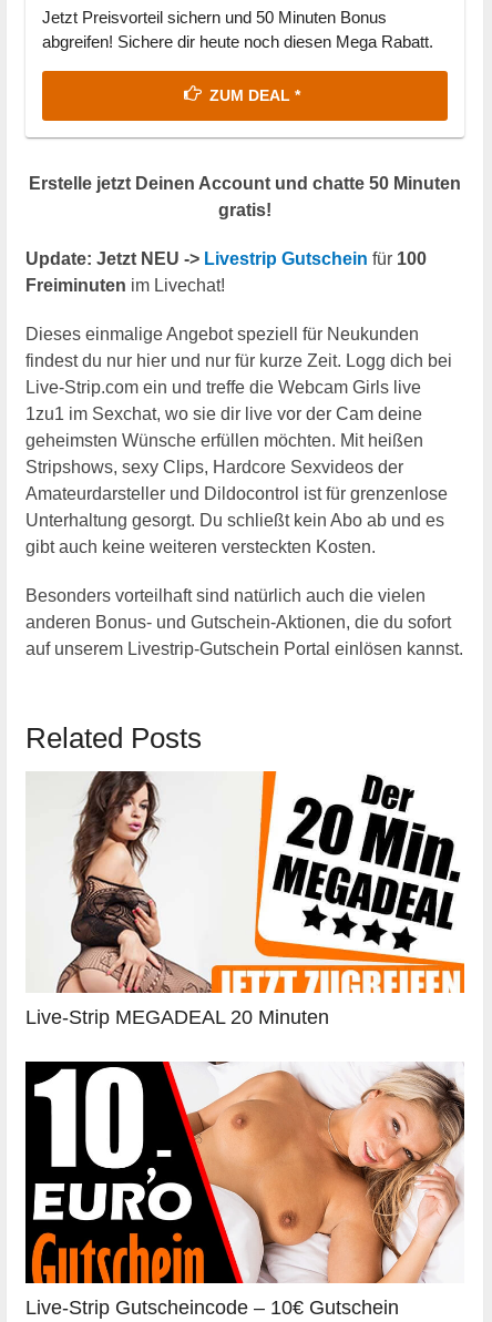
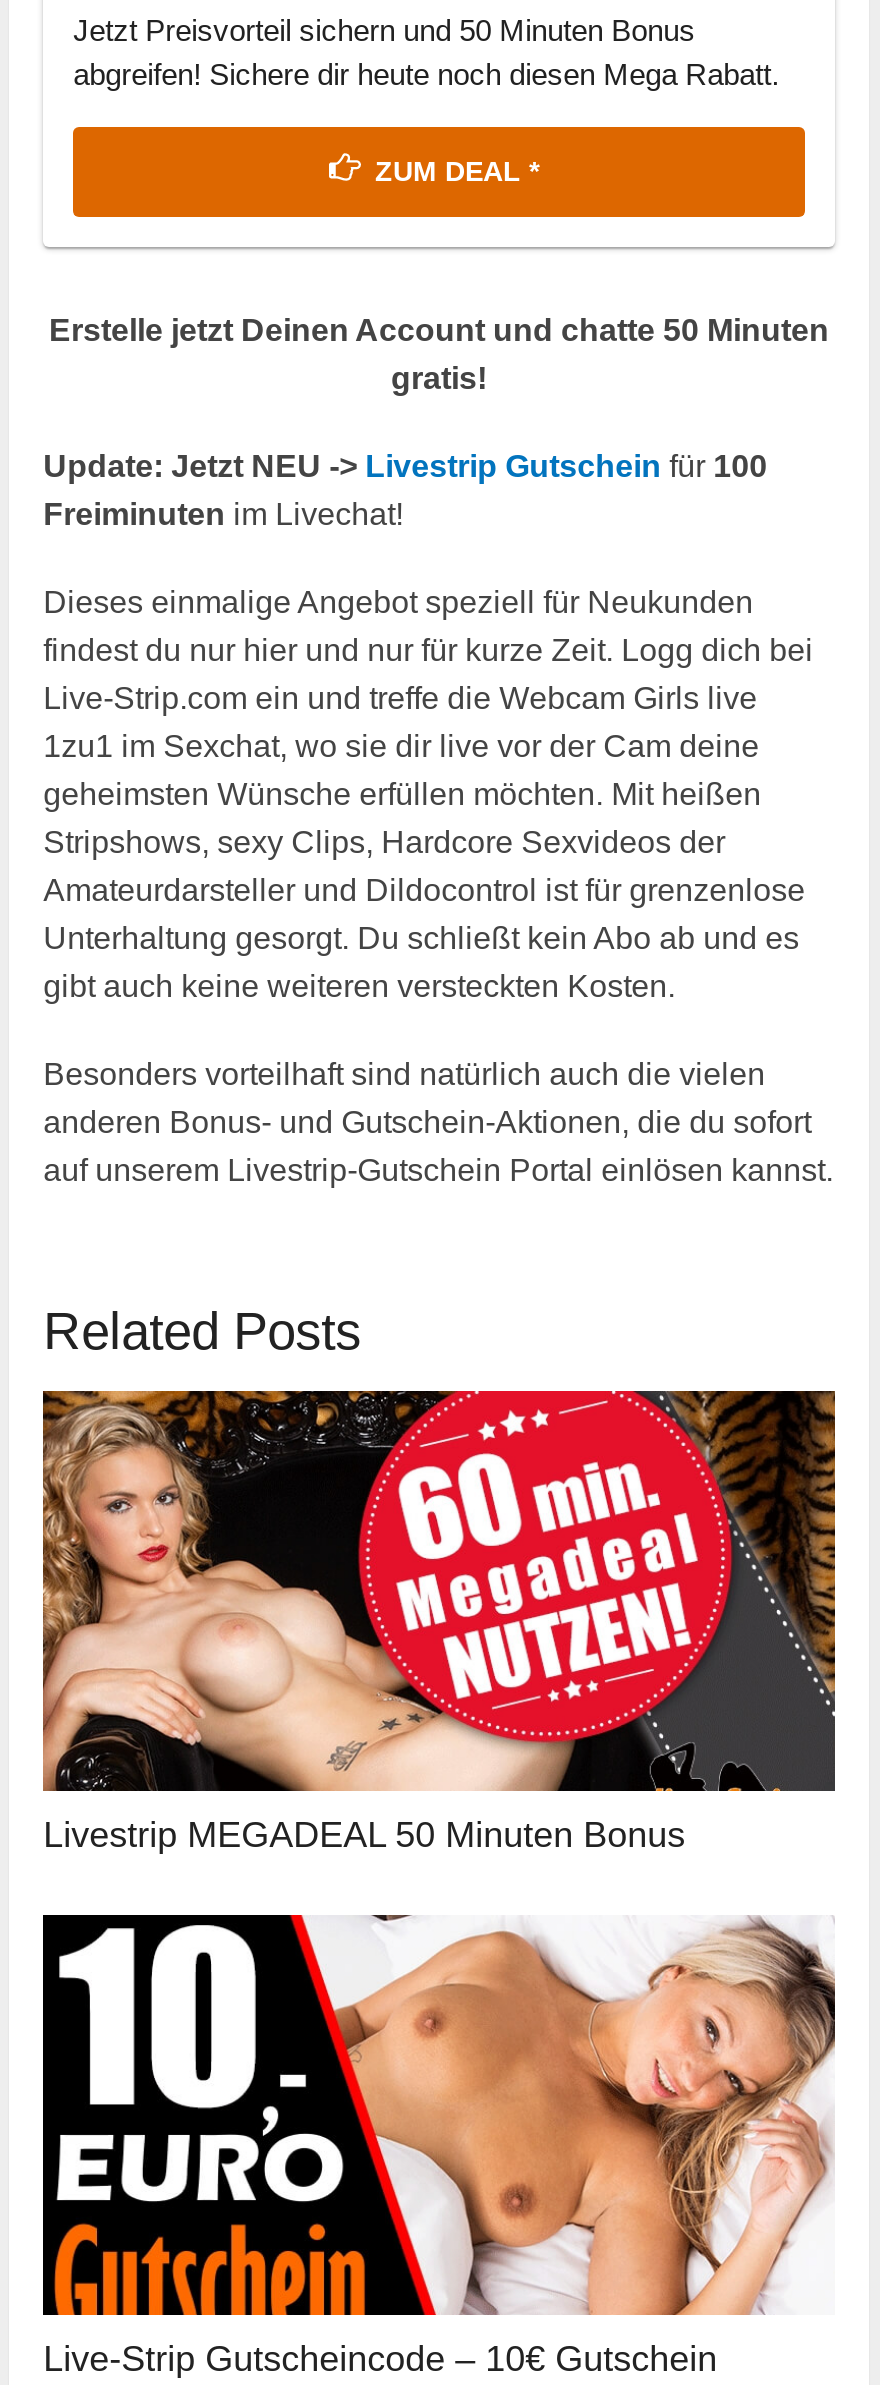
[25,770,465,1029] [image] | Live-Strip MEGADEAL 20 Minuten -> [41,1389,837,1855] [image] | Livestrip MEGADEAL 50 Minuten Bonus

